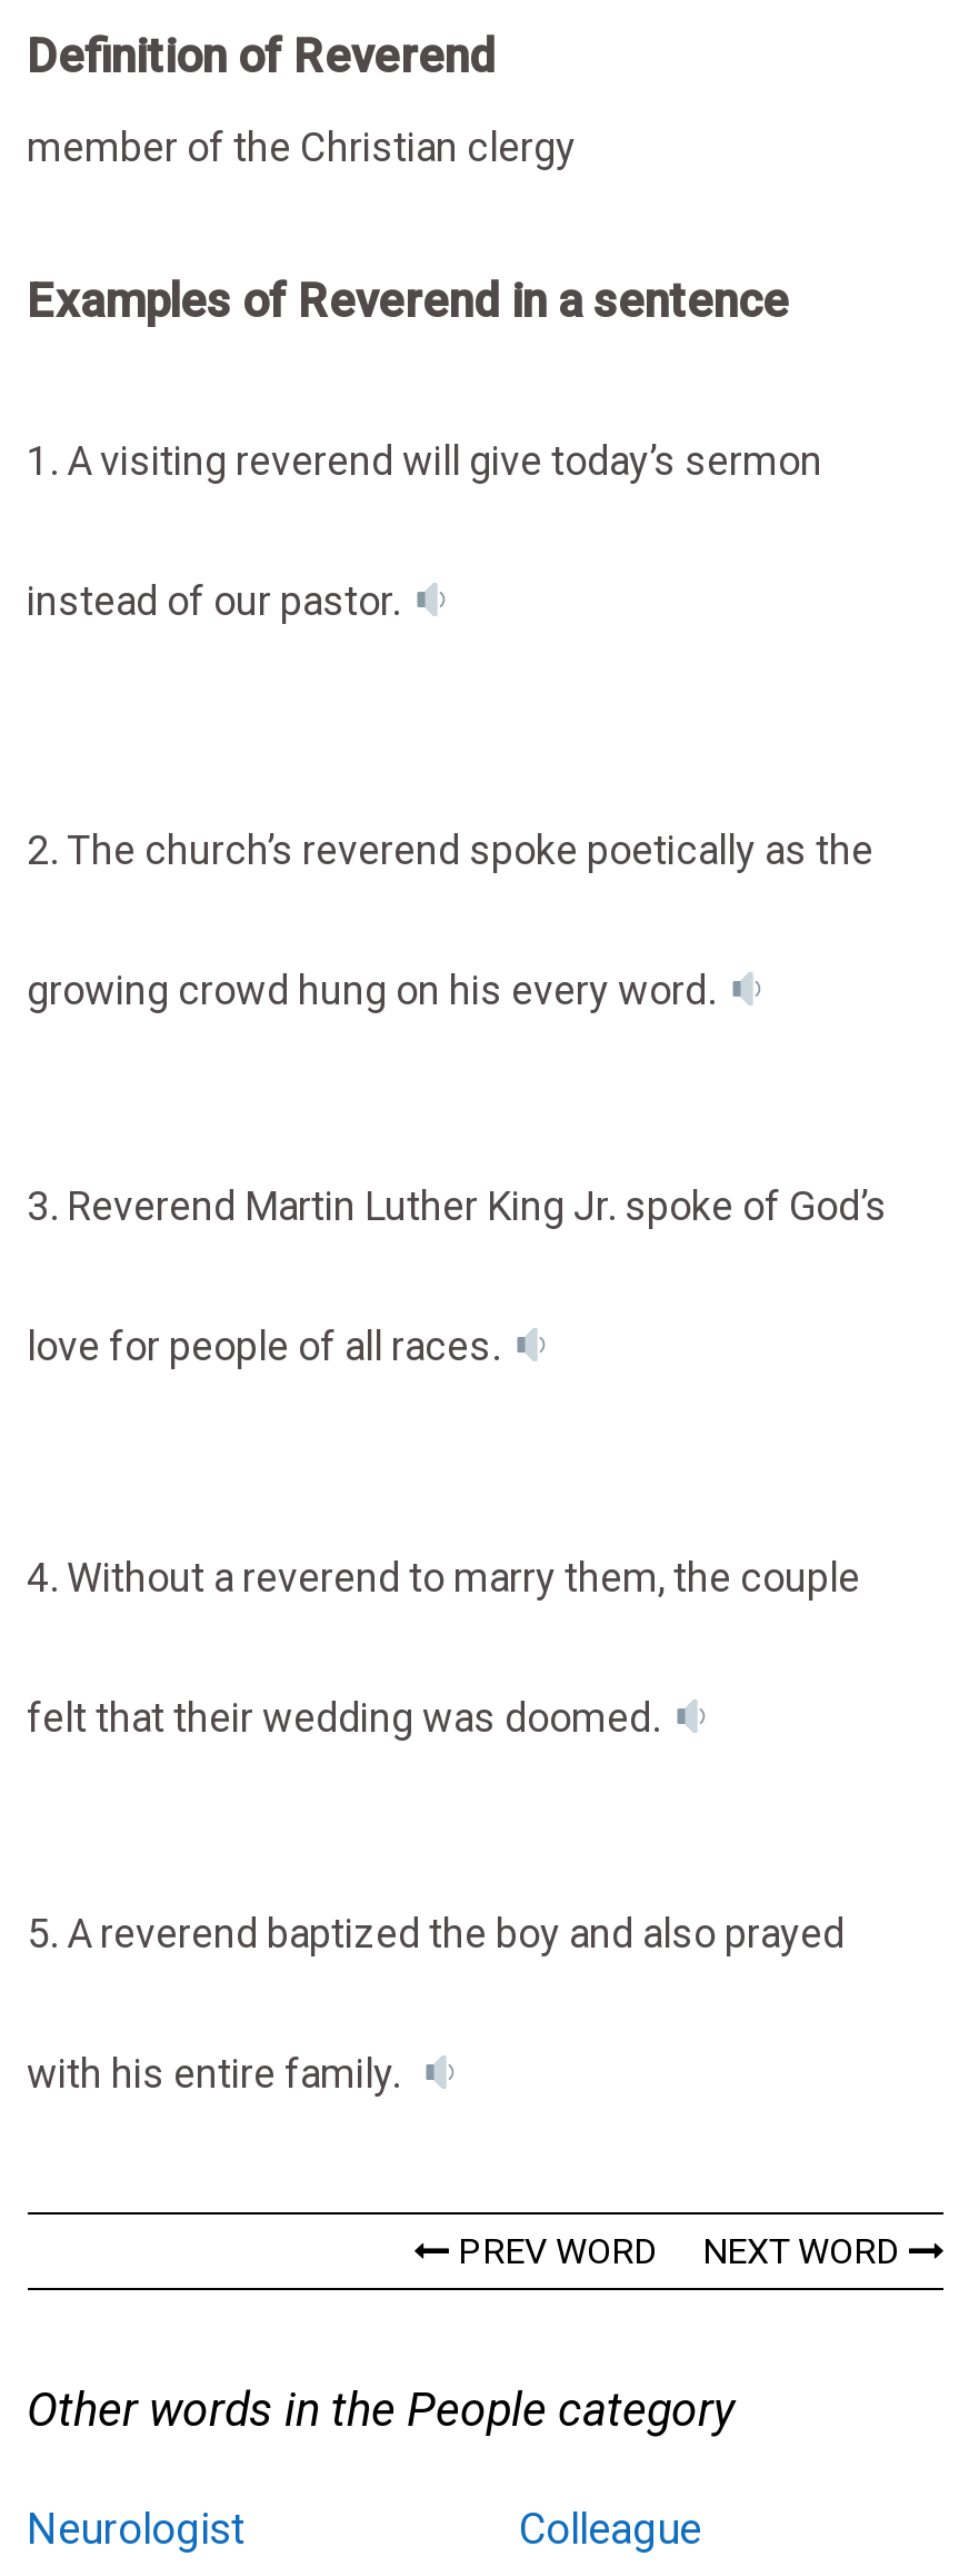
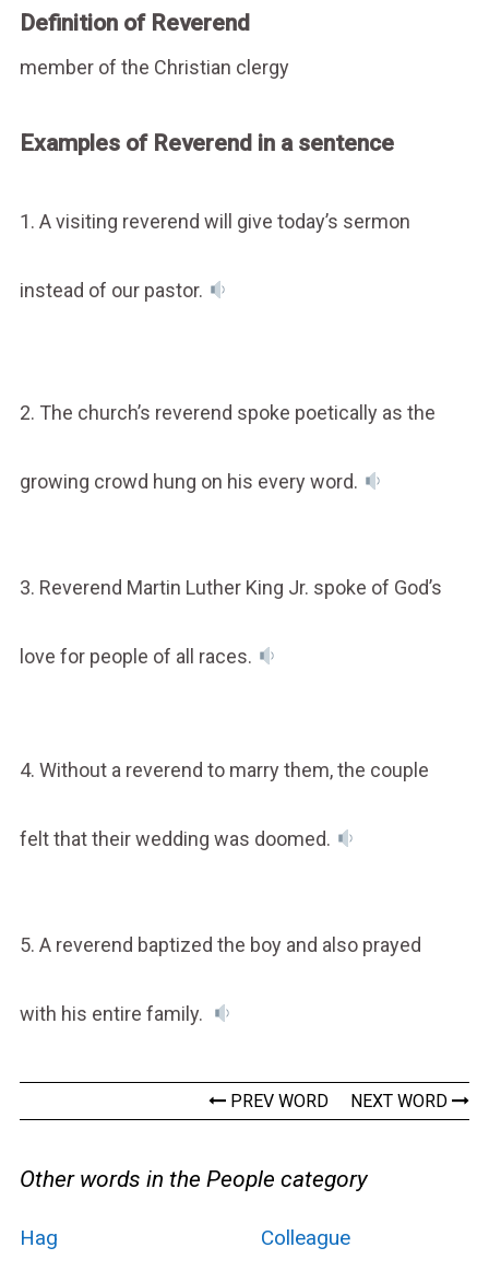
[27,2503,244,2554] Neurologist -> [19,1225,57,1250] Hag

